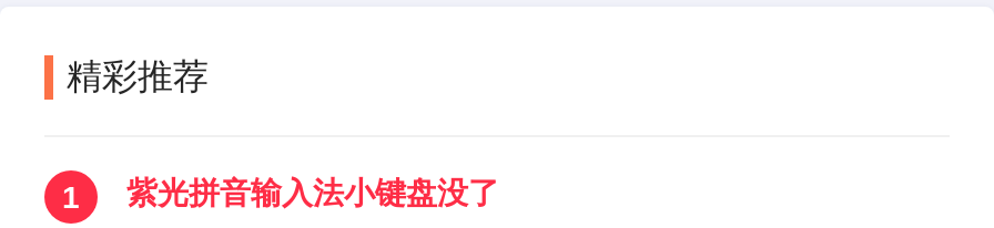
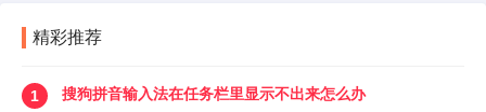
[126,175,499,211] 紫光拼音输入法小键盘没了 -> [62,85,366,102] 搜狗拼音输入法在任务栏里显示不出来怎么办

